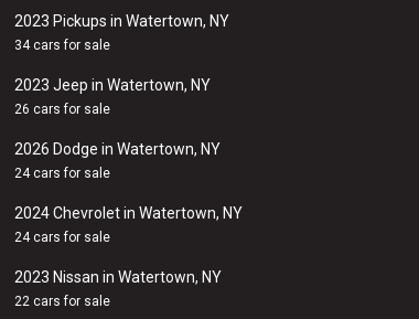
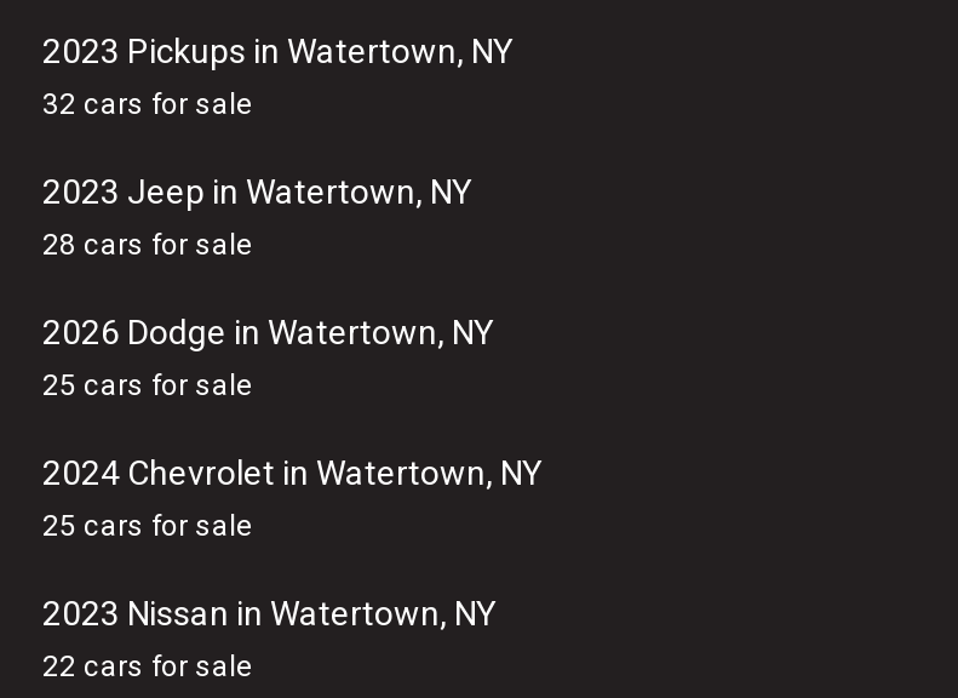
[14,38,110,53] 34 cars for sale -> [42,87,253,121] 32 cars for sale
[14,102,110,117] 26 cars for sale -> [42,228,253,262] 28 cars for sale
[14,166,110,181] 24 cars for sale -> [42,368,253,402] 25 cars for sale
[14,230,110,245] 24 cars for sale -> [42,509,253,543] 25 cars for sale

